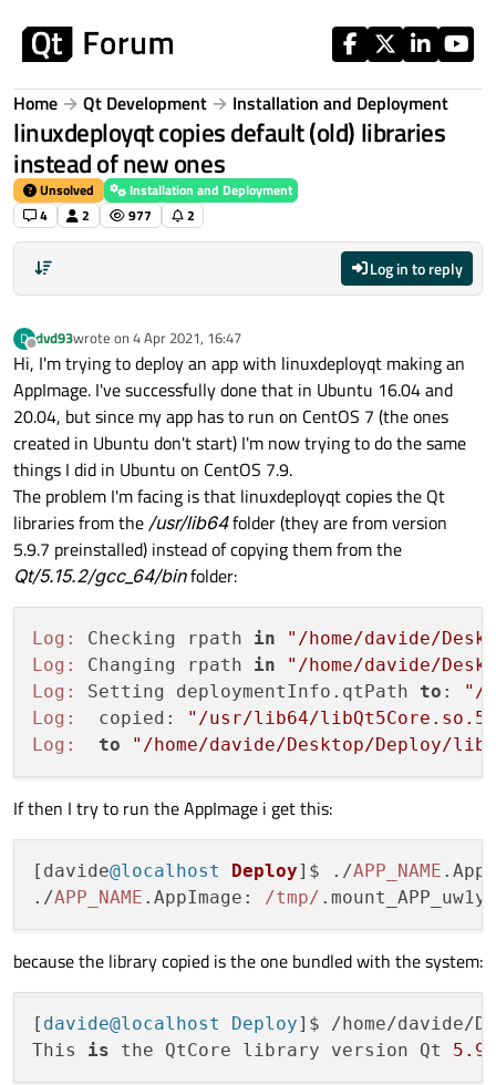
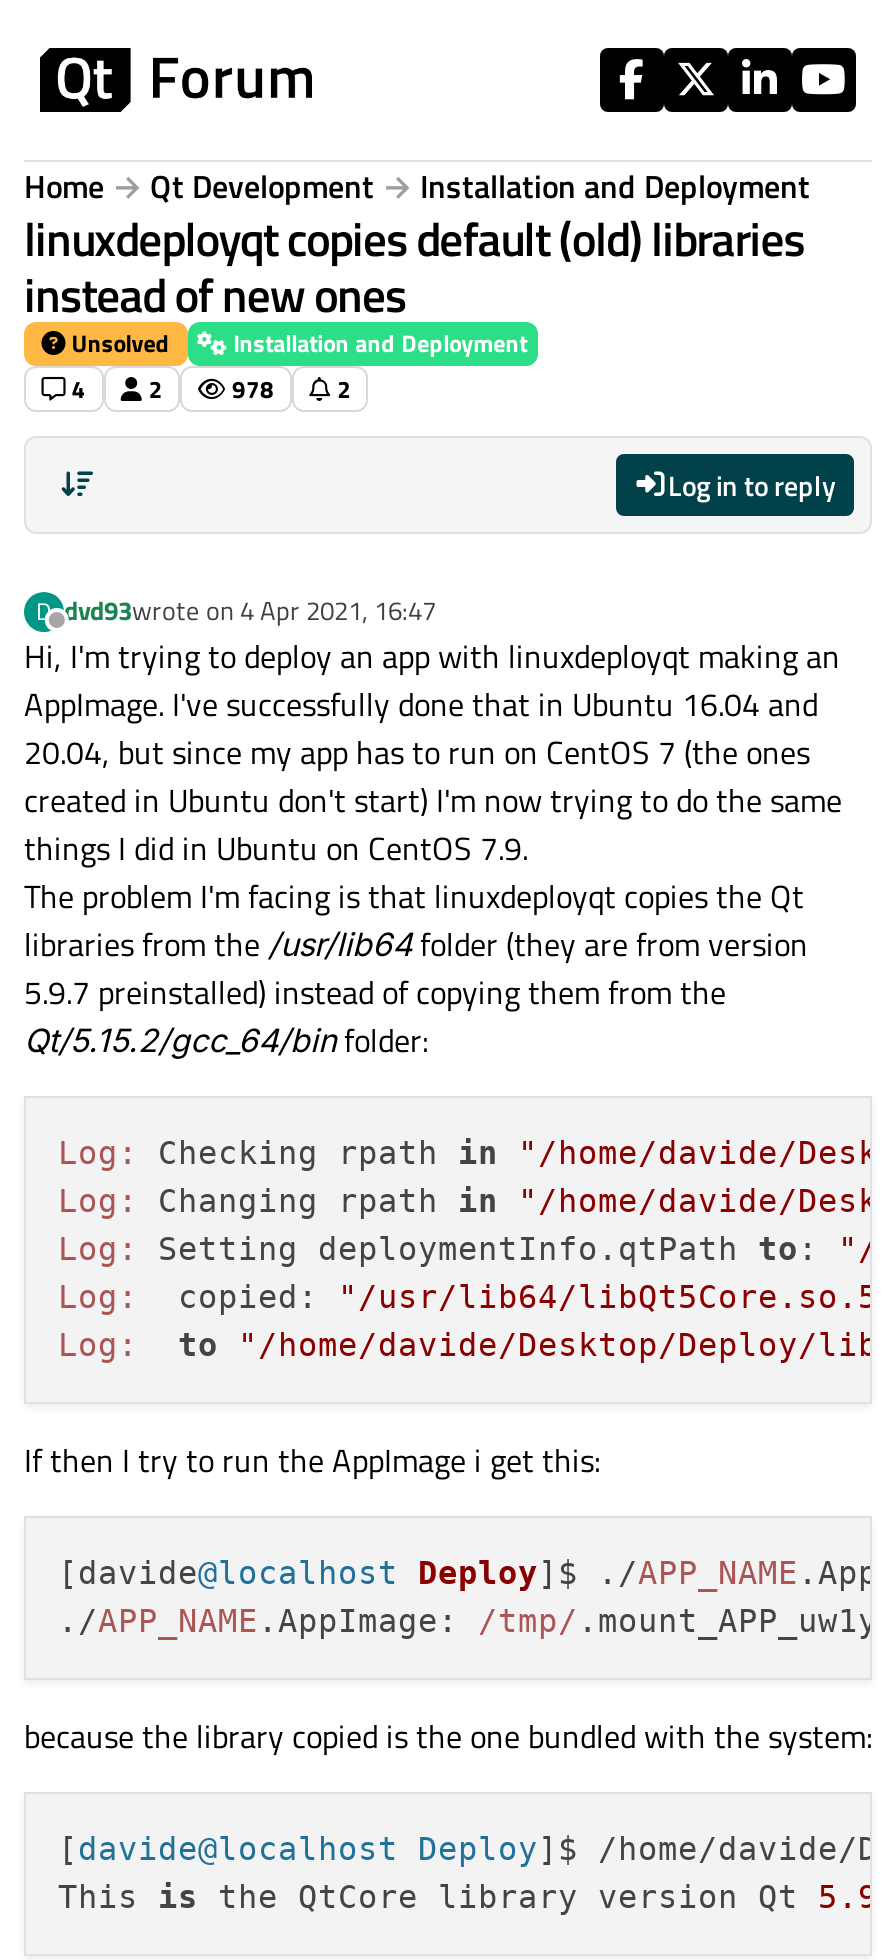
[40,204,194,225] 4 2 977 2 -> [72,369,351,407] 4 2 978 2

